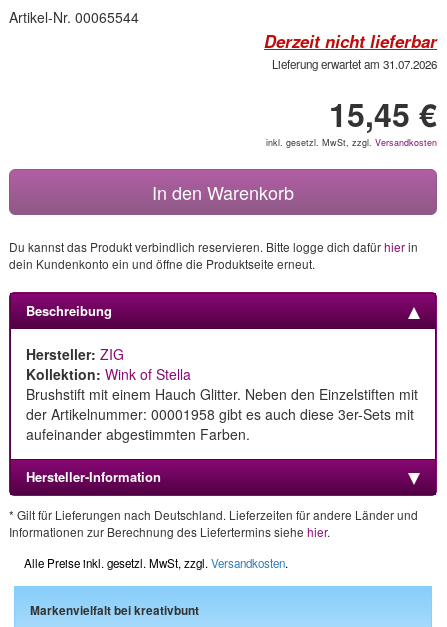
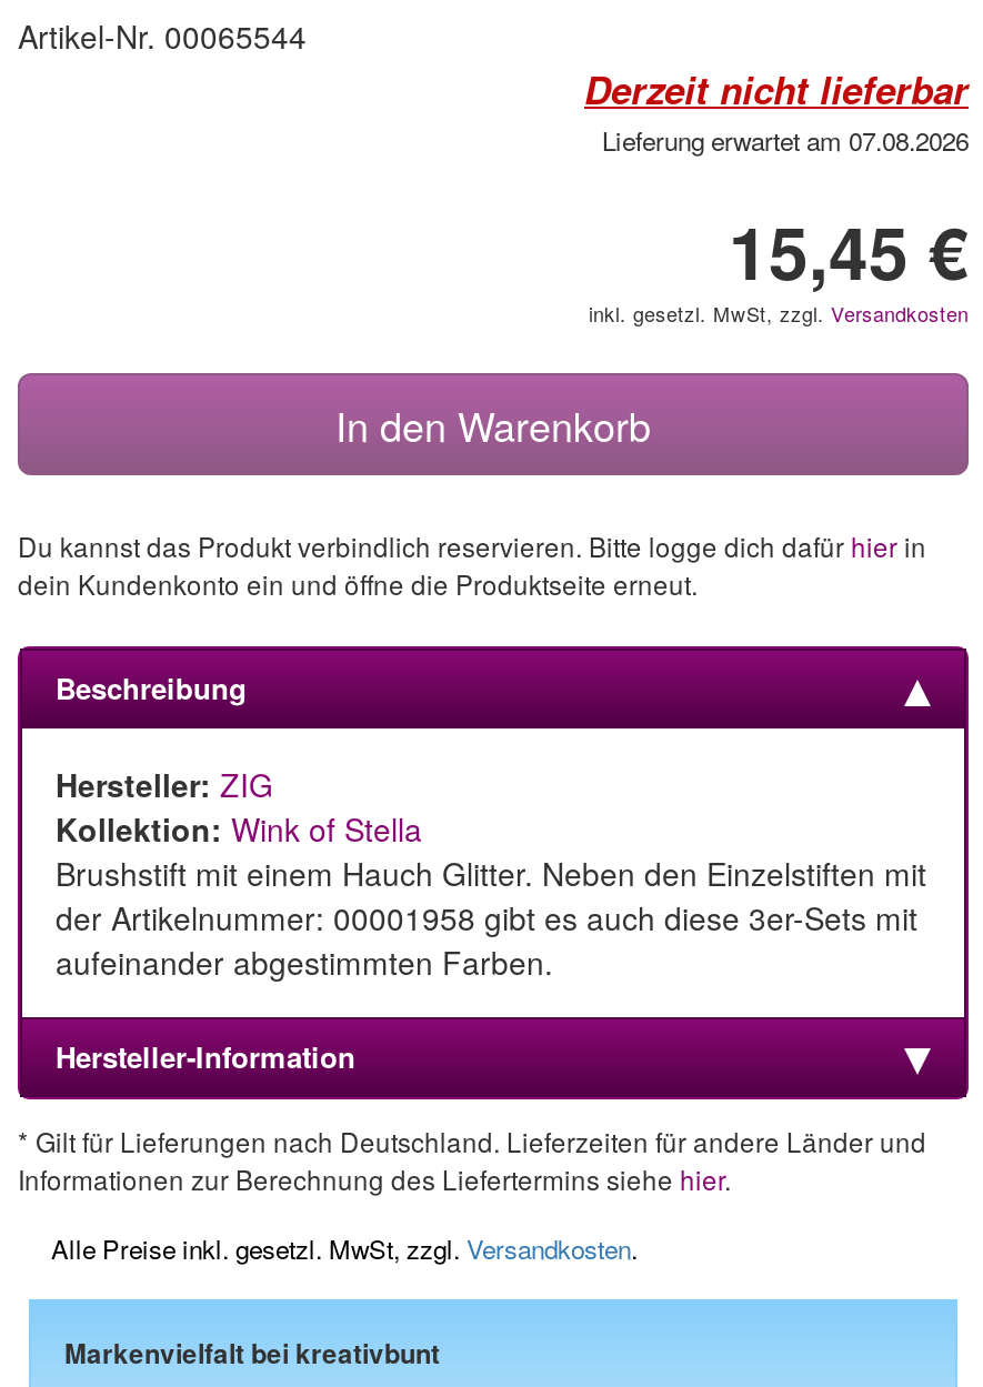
[272,56,437,72] Lieferung erwartet am 31.07.2026 -> [602,122,969,158] Lieferung erwartet am 07.08.2026

